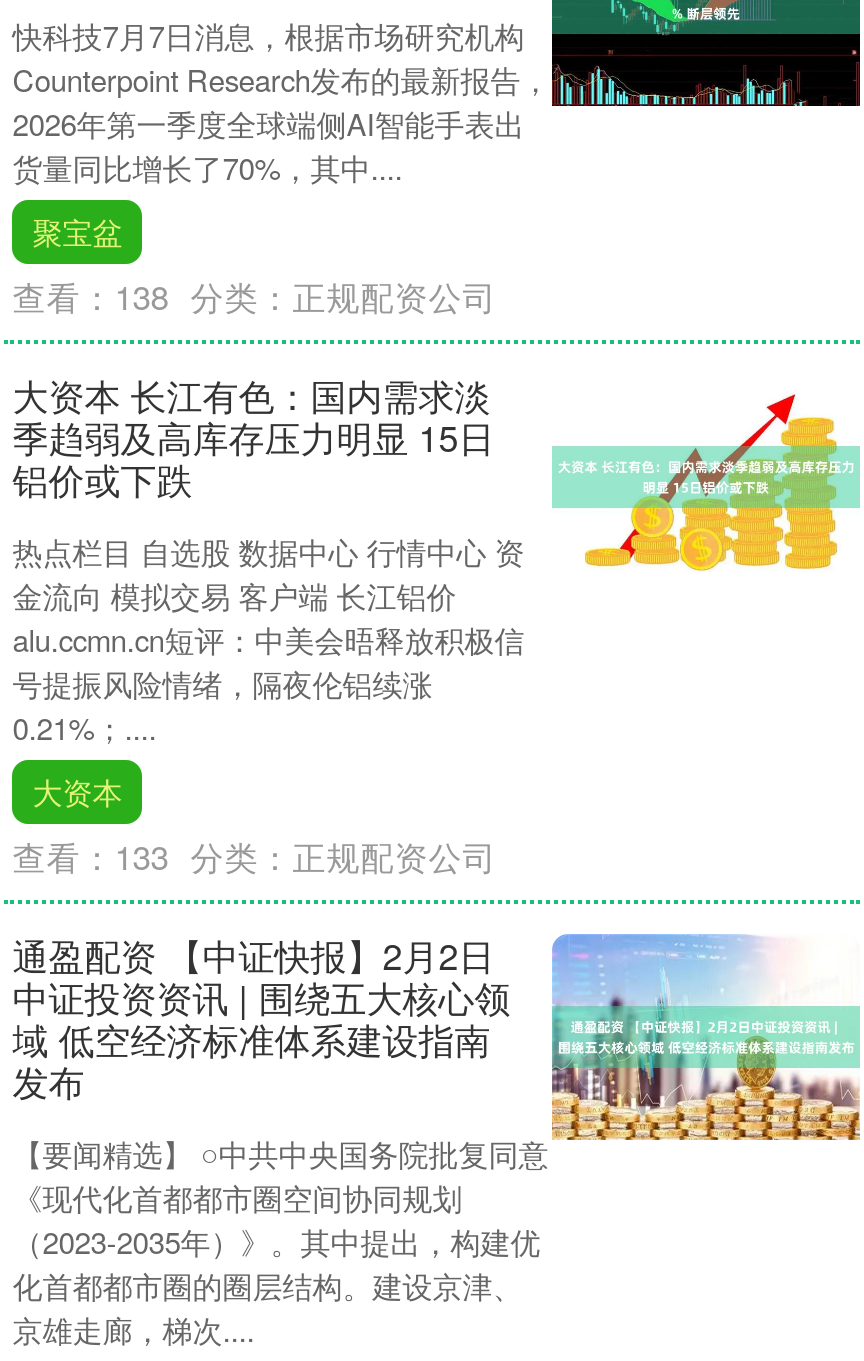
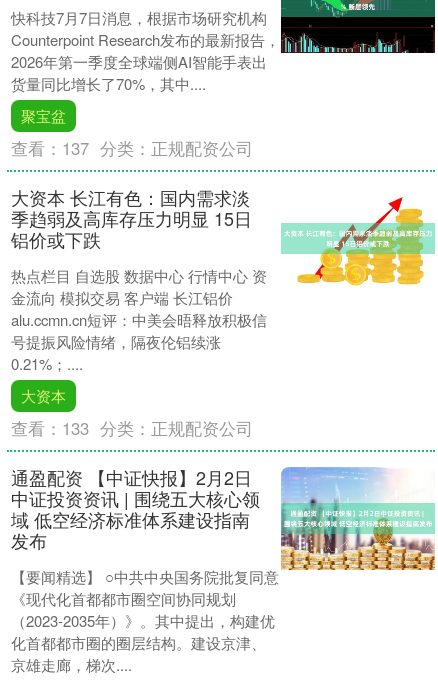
[13,272,496,320] 查看：138 分类：正规配资公司 -> [11,136,253,160] 查看：137 分类：正规配资公司

